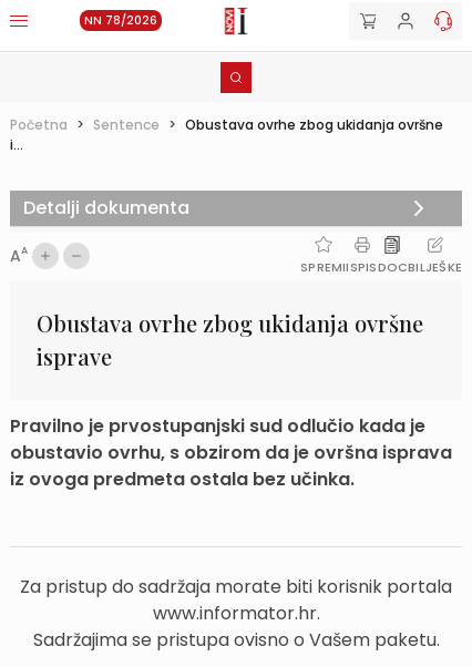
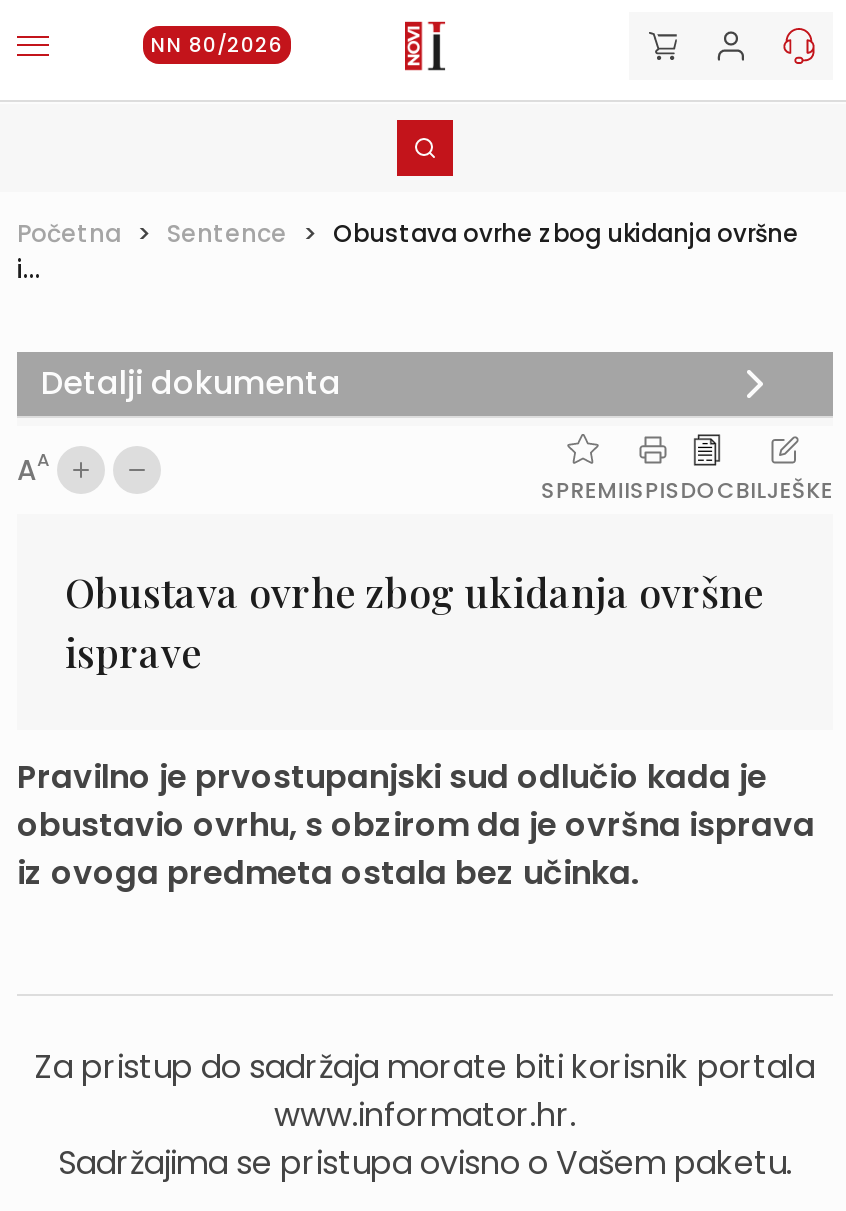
[84,12,157,29] NN 78/2026 -> [151,30,283,60] NN 80/2026

